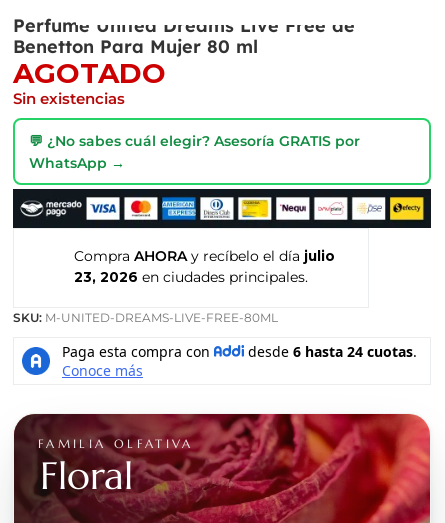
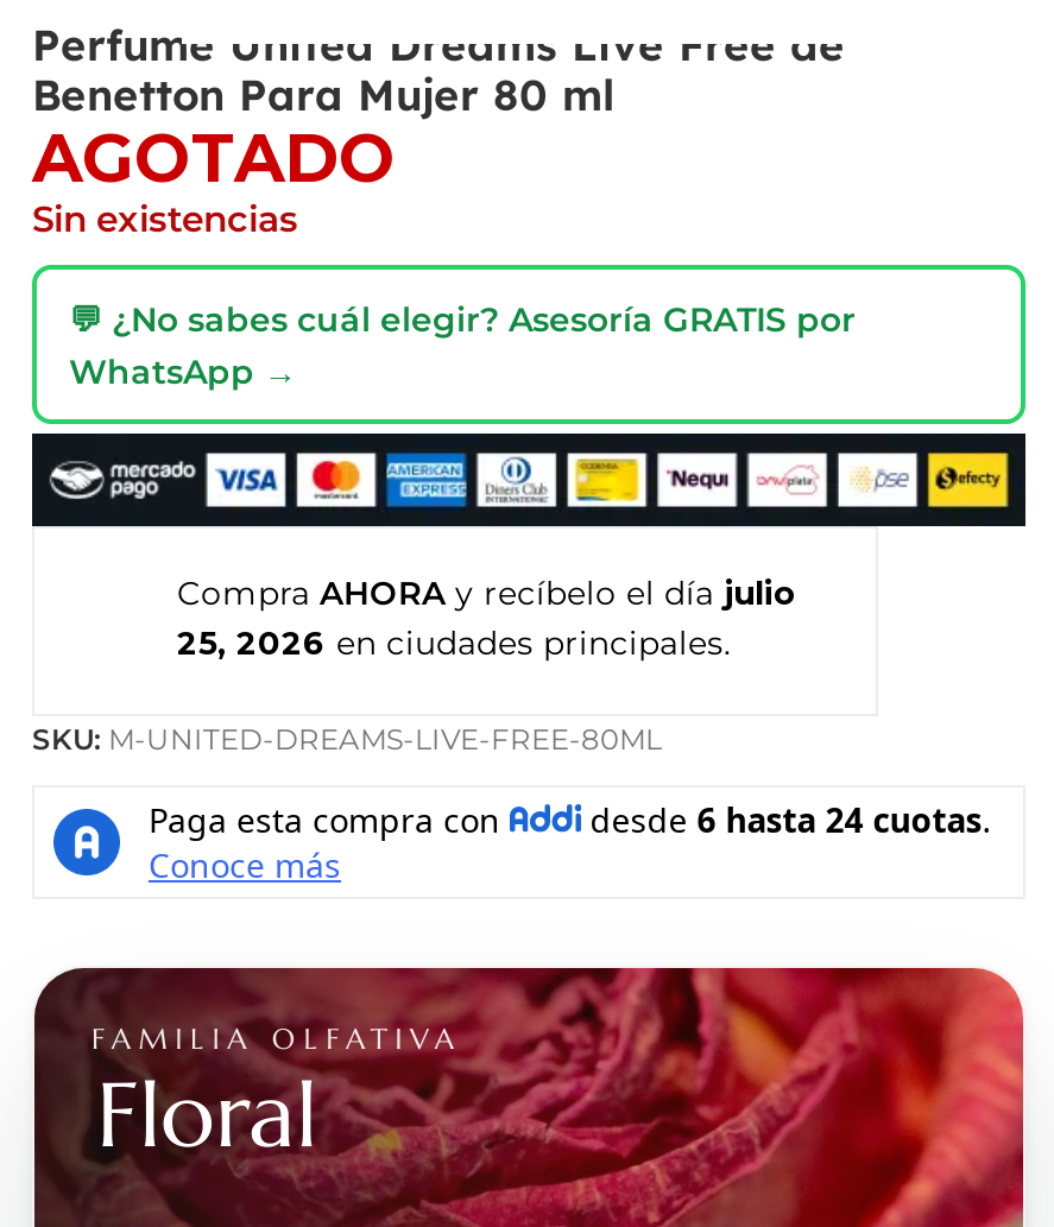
[74,268,308,284] 23, 2026 en ciudades principales. -> [177,622,731,660] 25, 2026 en ciudades principales.

